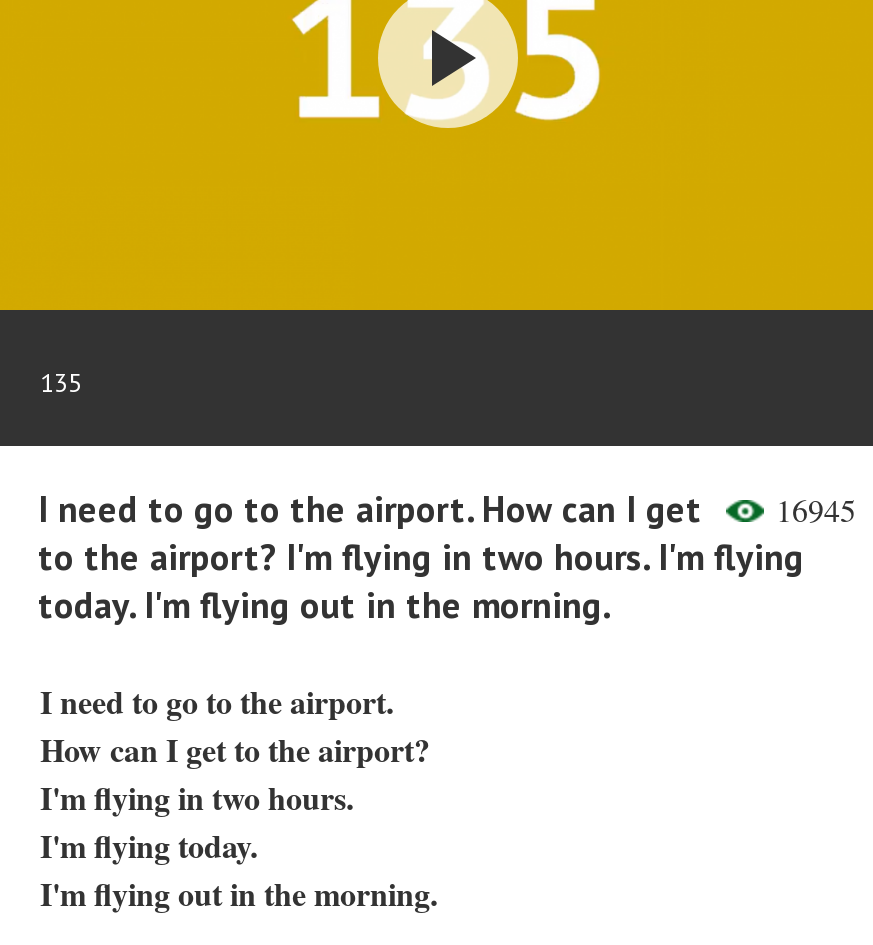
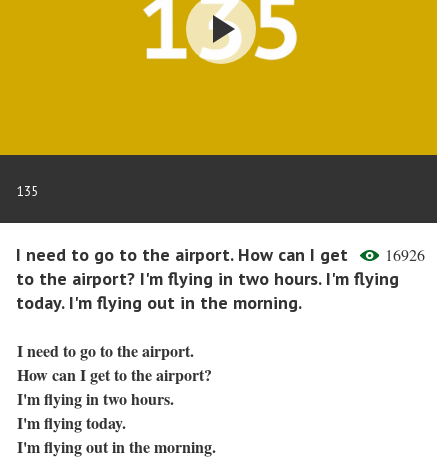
[38,486,856,532] I need to go to the airport. How can I get 16945 -> [16,243,425,266] I need to go to the airport. How can I get 16926

